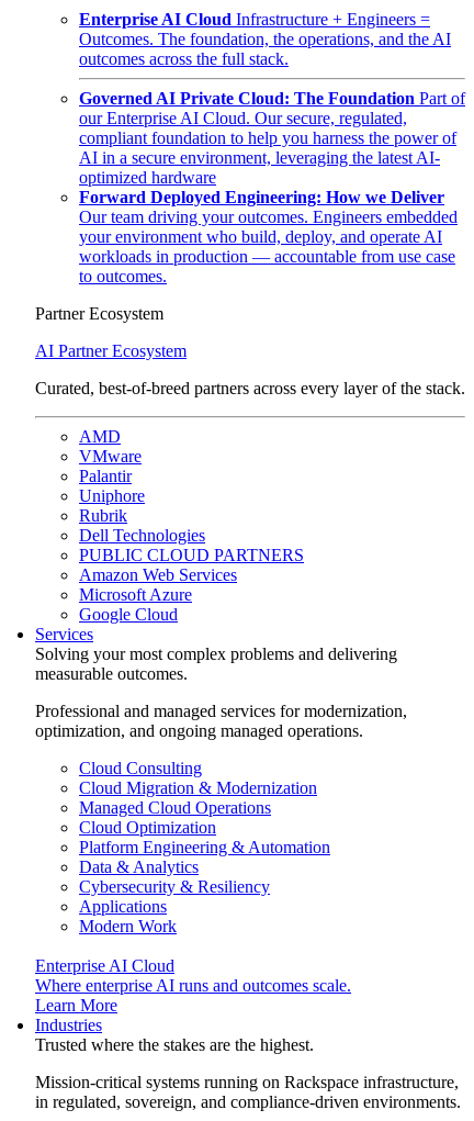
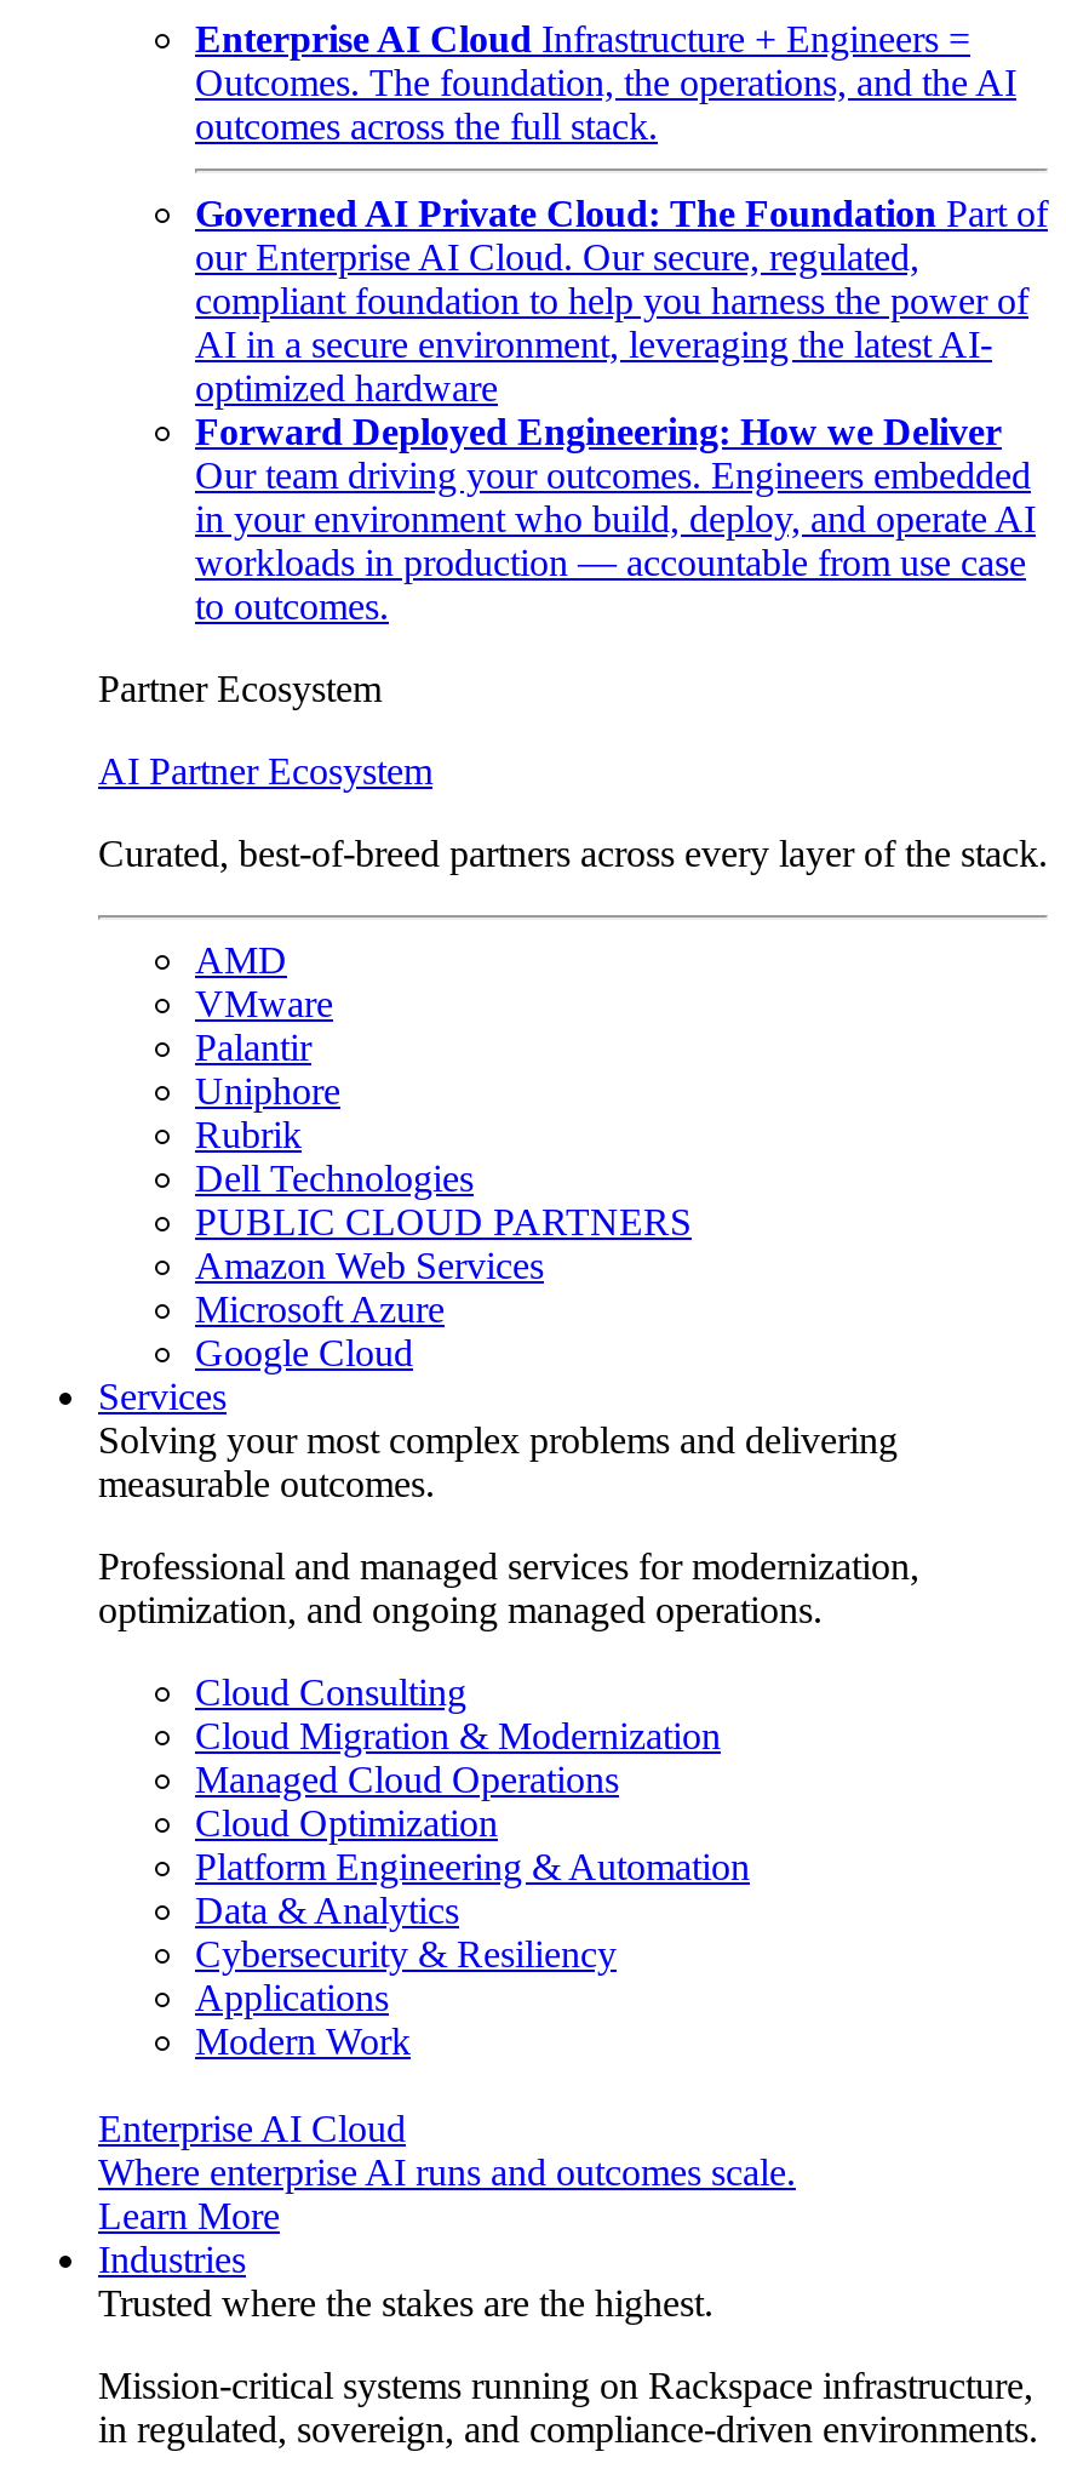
[79,227,442,246] your environment who build, deploy, and operate AI -> [195,499,1036,540] in your environment who build, deploy, and operate AI

